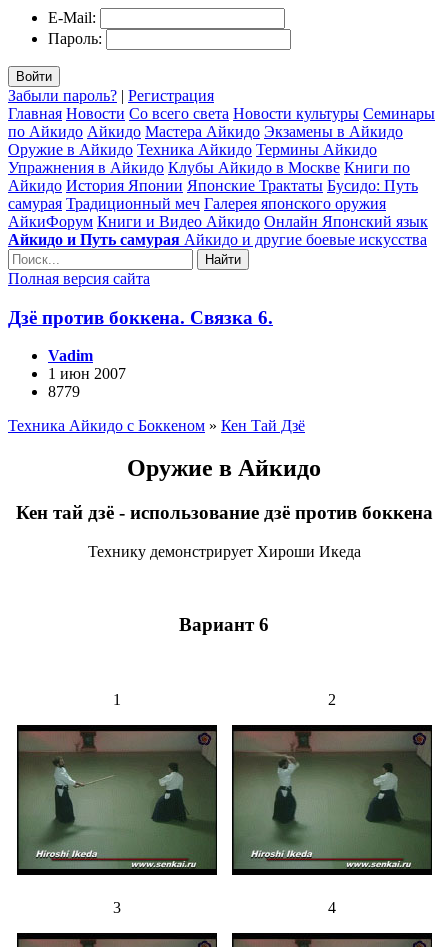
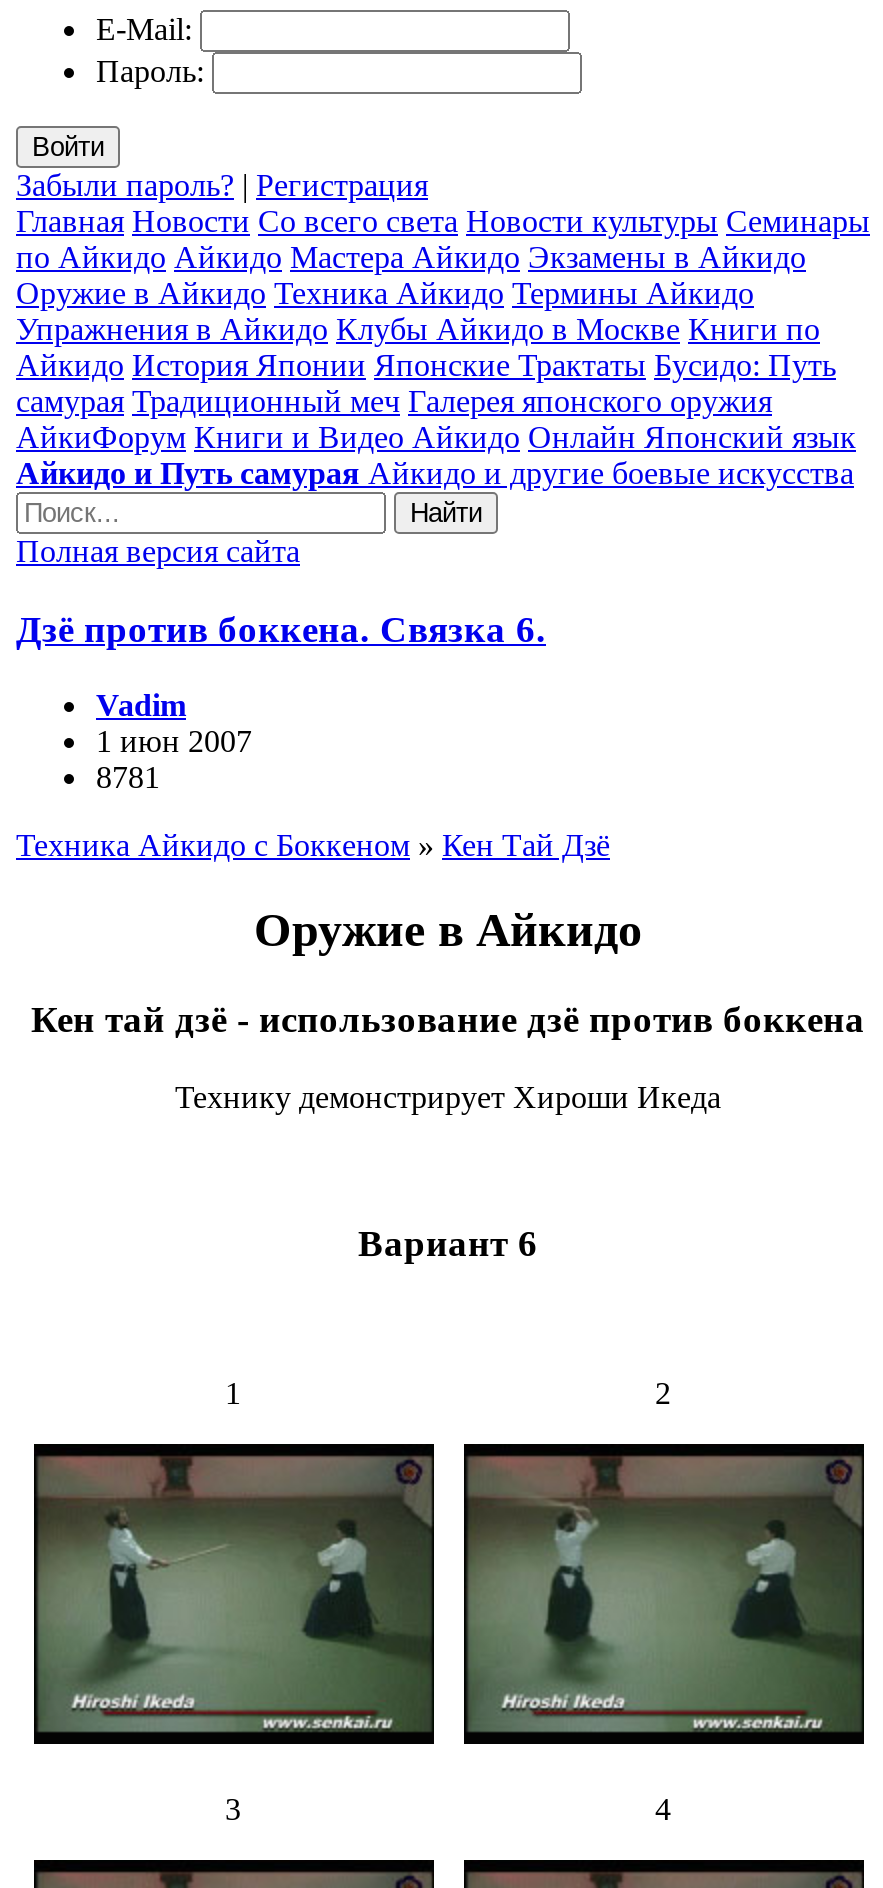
[48,383,80,400] 8779 -> [96,761,160,795] 8781

